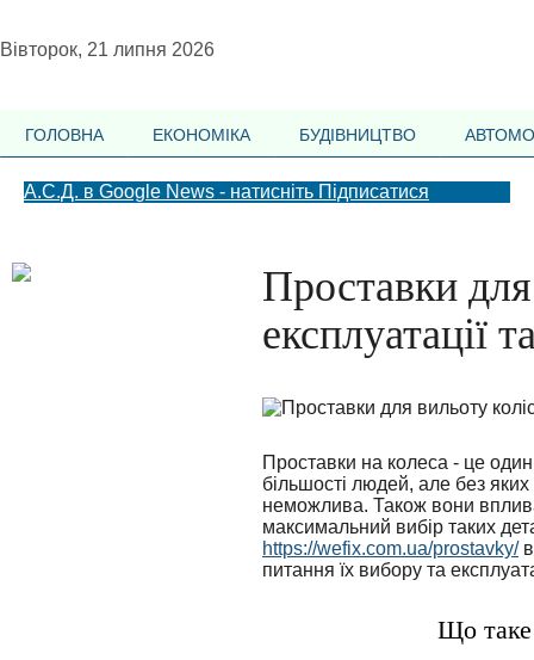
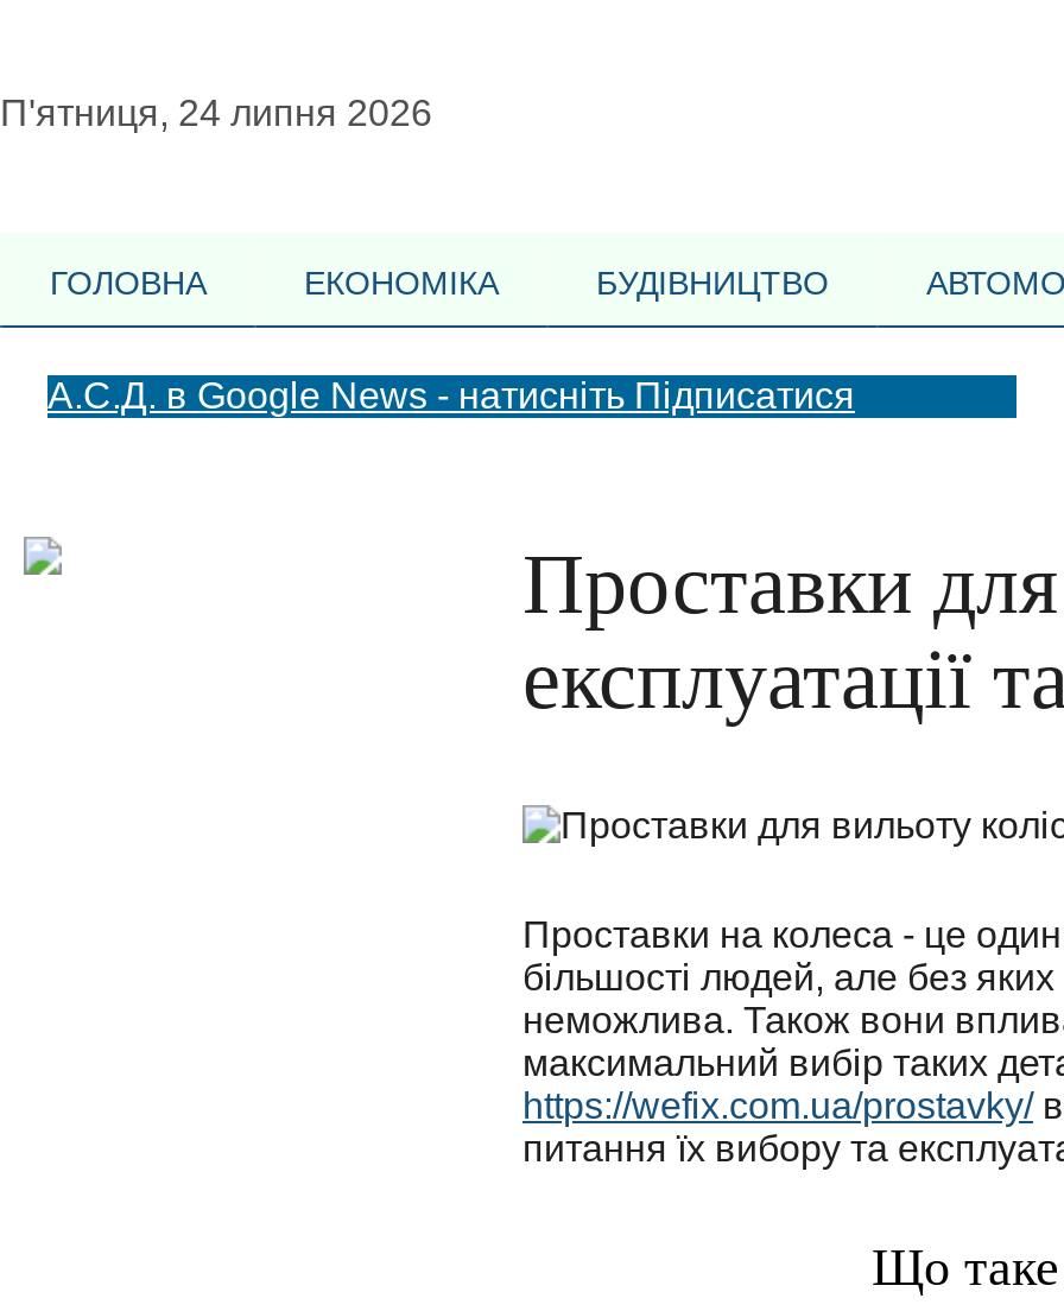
[0,39,215,60] Вівторок, 21 липня 2026 -> [0,93,432,133] П'ятниця, 24 липня 2026

